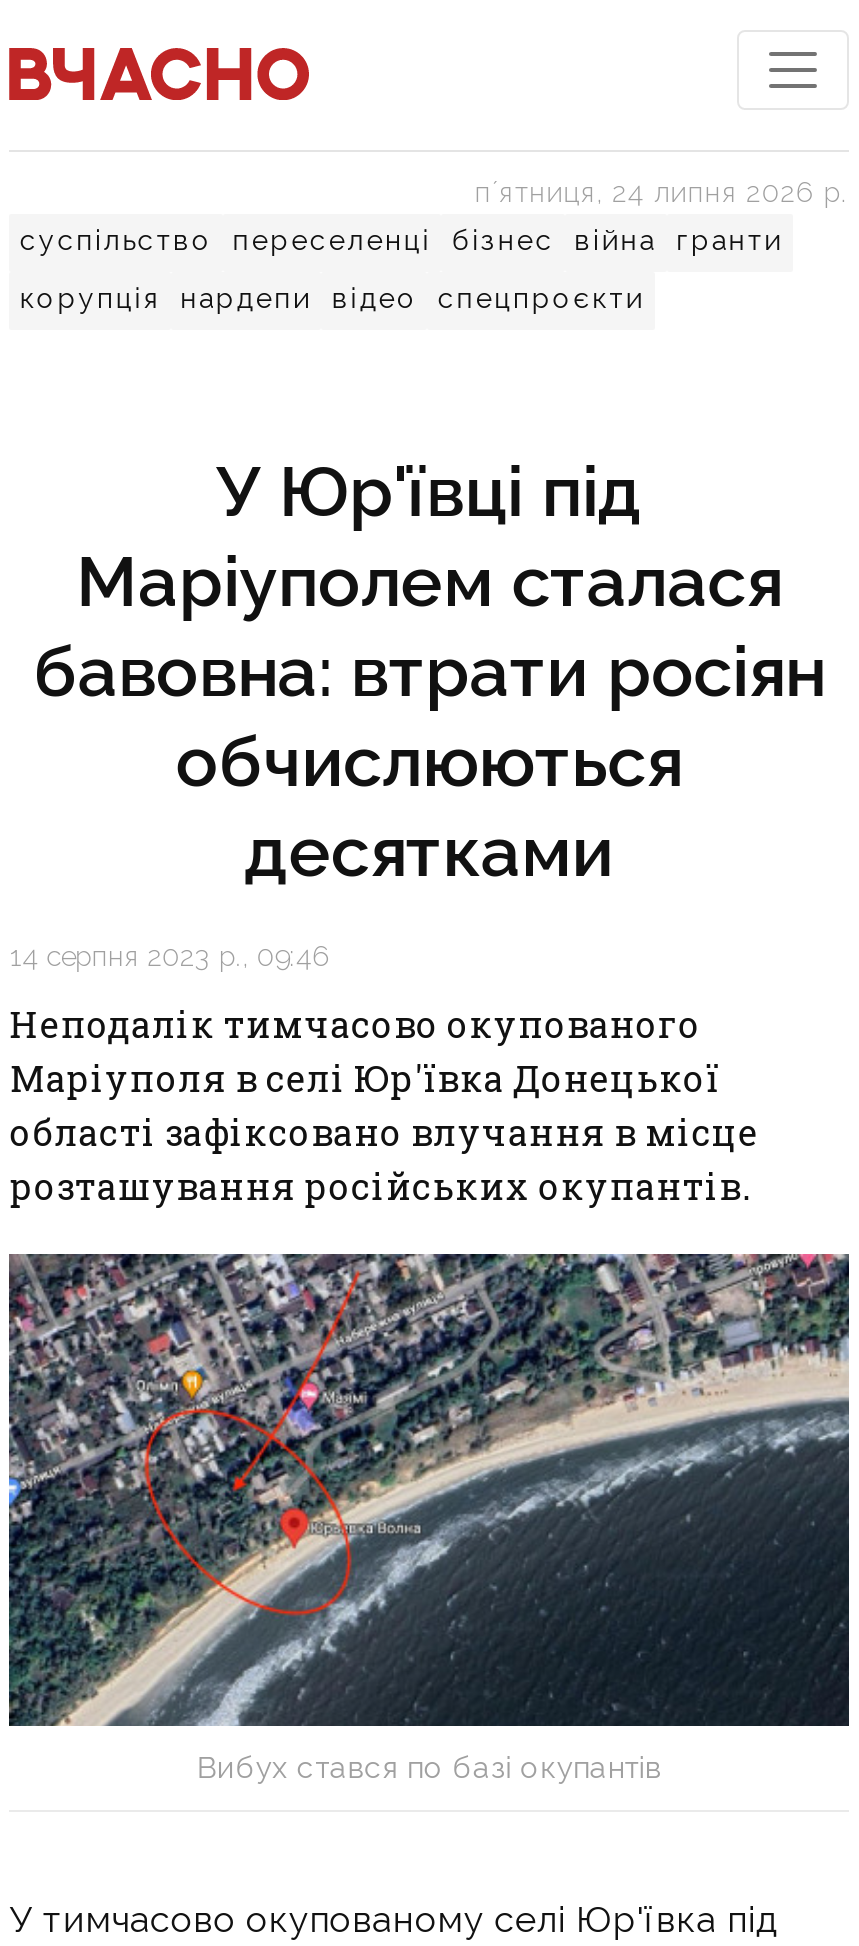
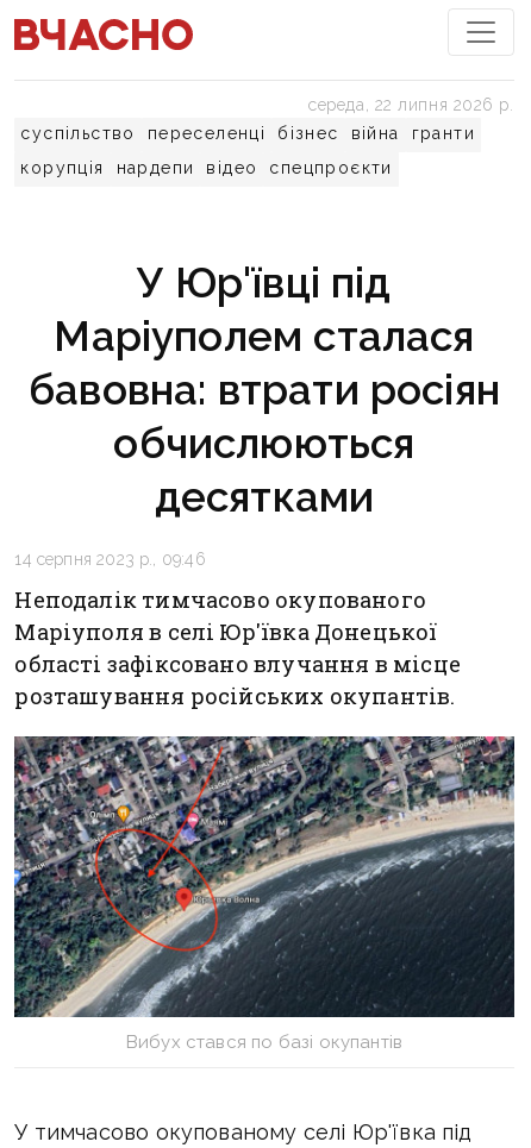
[475,176,848,208] пʼятниця, 24 липня 2026 р. -> [309,95,514,114] середа, 22 липня 2026 р.

